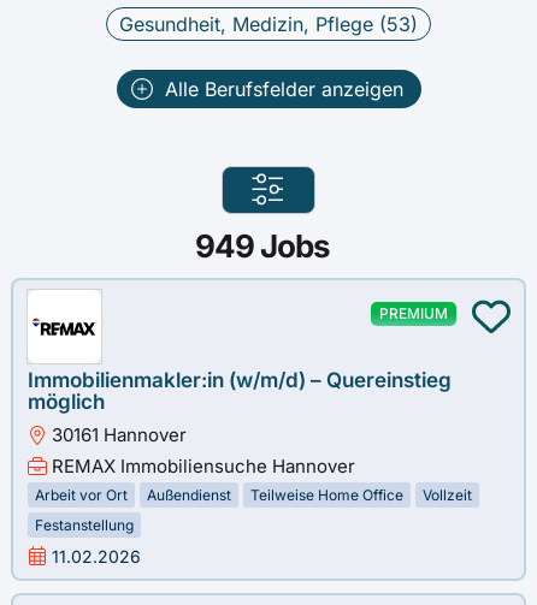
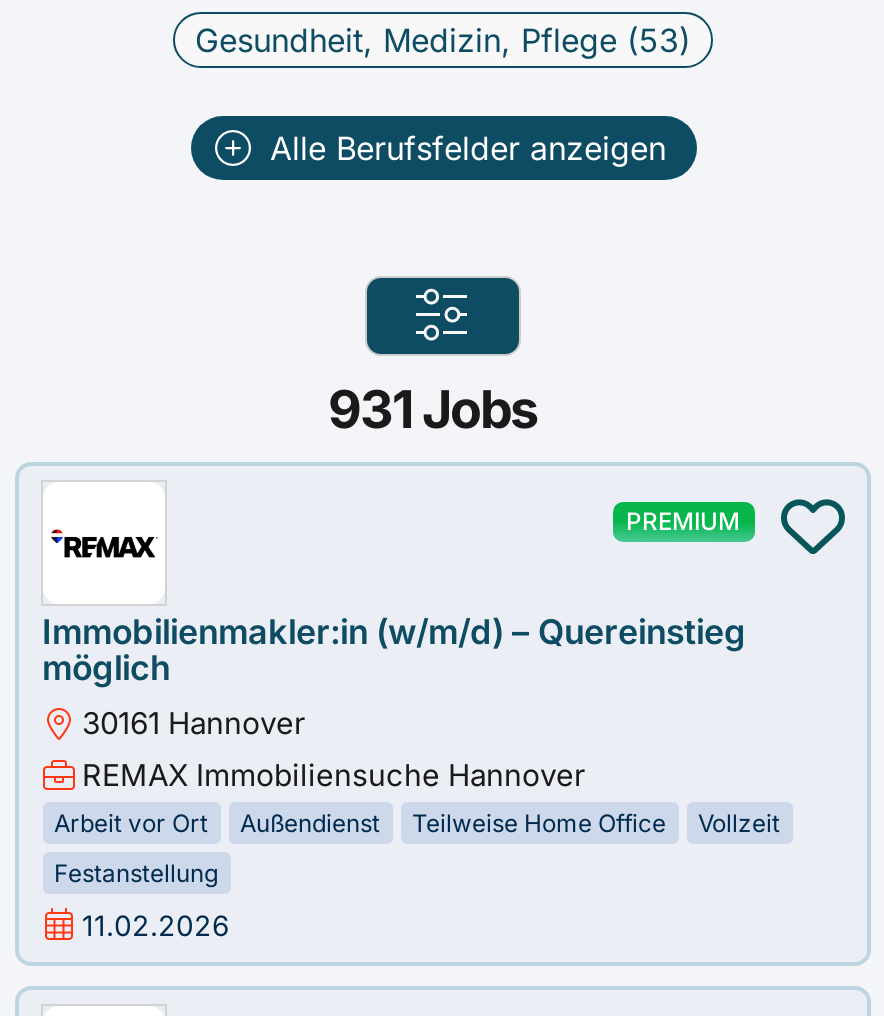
[195,227,330,265] 949 Jobs -> [328,378,538,440] 931 Jobs

